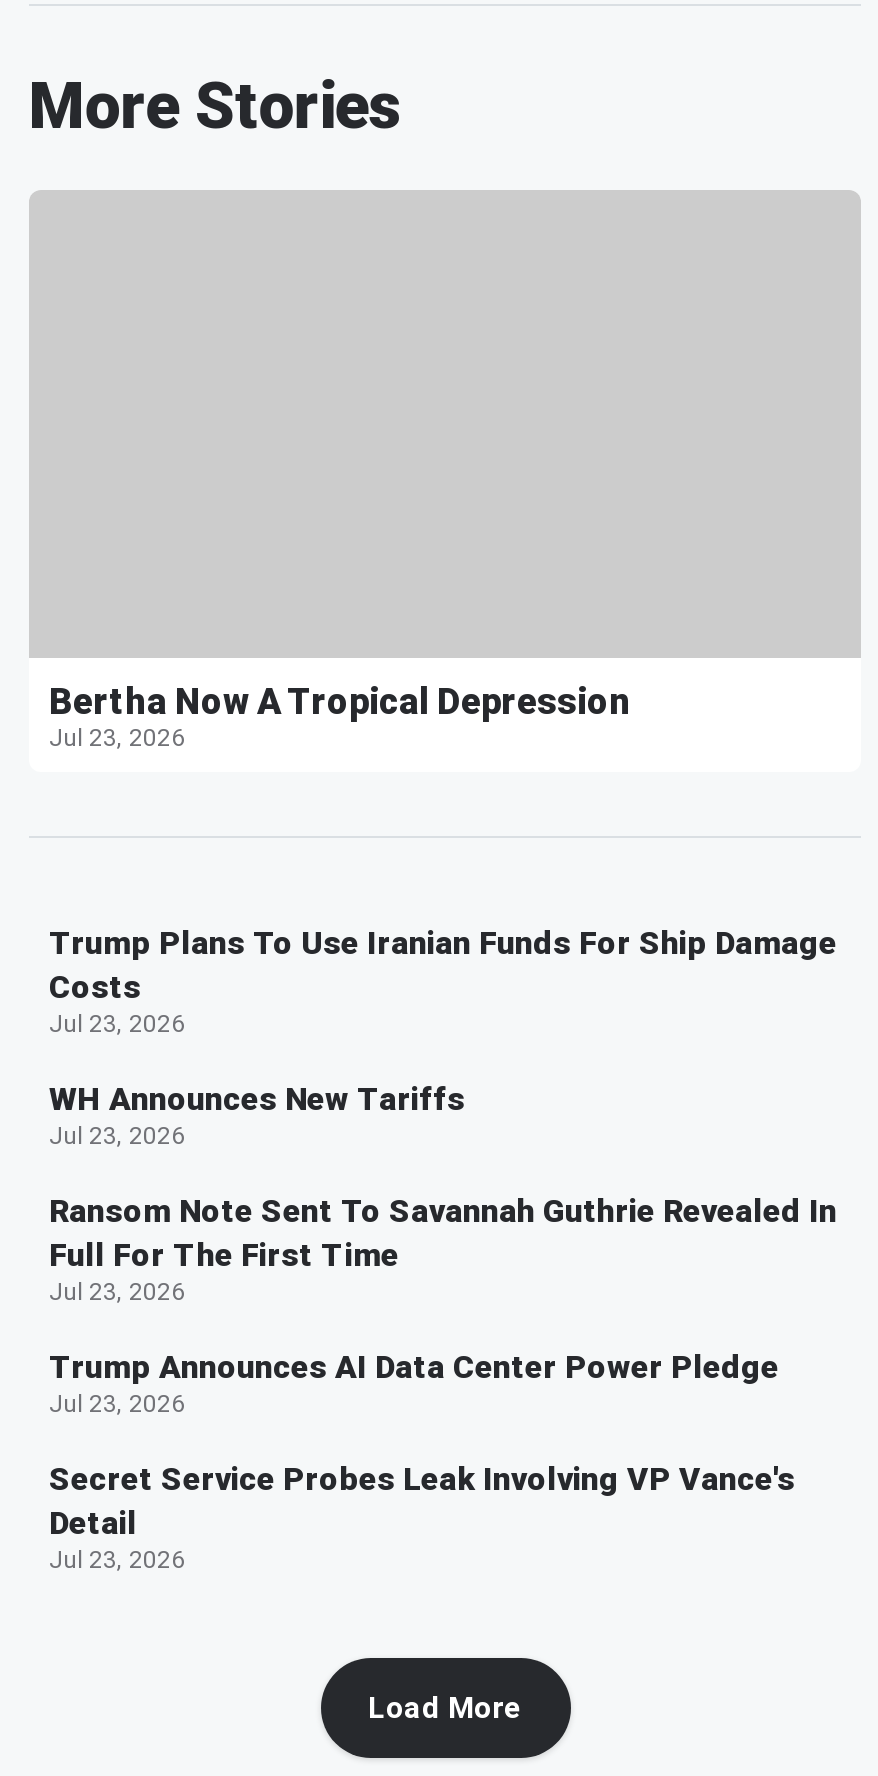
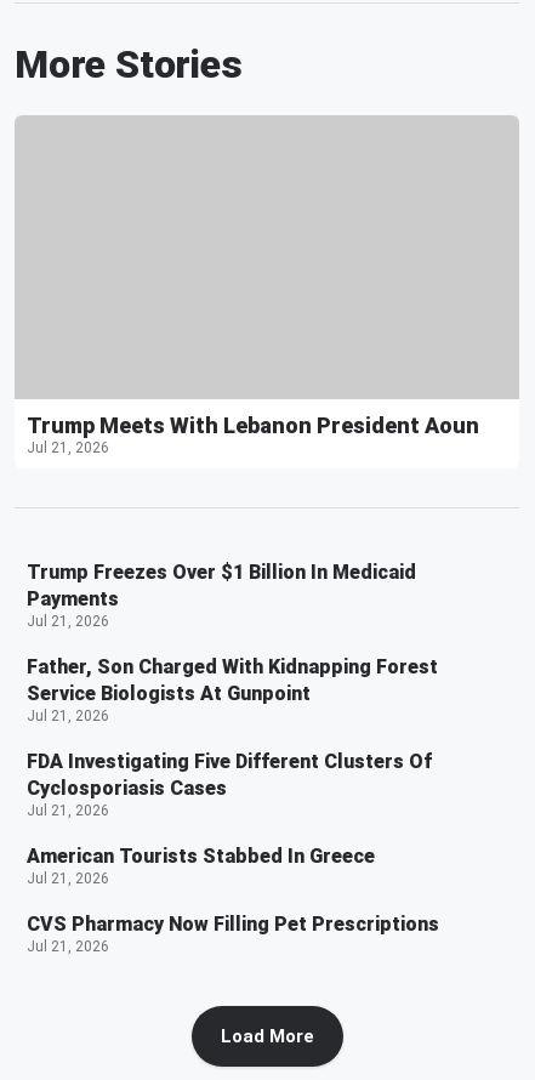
[49,680,631,752] Bertha Now A Tropical Depression | Jul 23, 2026 -> [27,412,479,456] Trump Meets With Lebanon President Aoun | Jul 21, 2026
[49,924,837,1038] Trump Plans To Use Iranian Funds For Ship Damage | Costs | Jul 23, 2026 -> [27,561,416,630] Trump Freezes Over $1 Billion In Medicaid | Payments | Jul 21, 2026
[49,1080,465,1150] WH Announces New Tariffs | Jul 23, 2026 -> [27,655,438,724] Father, Son Charged With Kidnapping Forest | Service Biologists At Gunpoint | Jul 21, 2026
[49,1192,837,1306] Ransom Note Sent To Savannah Guthrie Revealed In | Full For The First Time | Jul 23, 2026 -> [27,750,432,819] FDA Investigating Five Different Clusters Of | Cyclosporiasis Cases | Jul 21, 2026
[49,1348,779,1418] Trump Announces AI Data Center Power Pledge | Jul 23, 2026 -> [27,844,375,887] American Tourists Stabbed In Greece | Jul 21, 2026
[49,1460,795,1574] Secret Service Probes Leak Involving VP Vance's | Detail | Jul 23, 2026 -> [27,912,439,955] CVS Pharmacy Now Filling Pet Prescriptions | Jul 21, 2026

